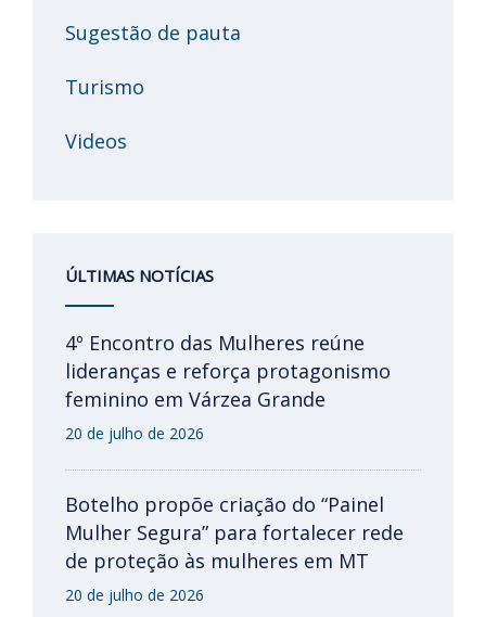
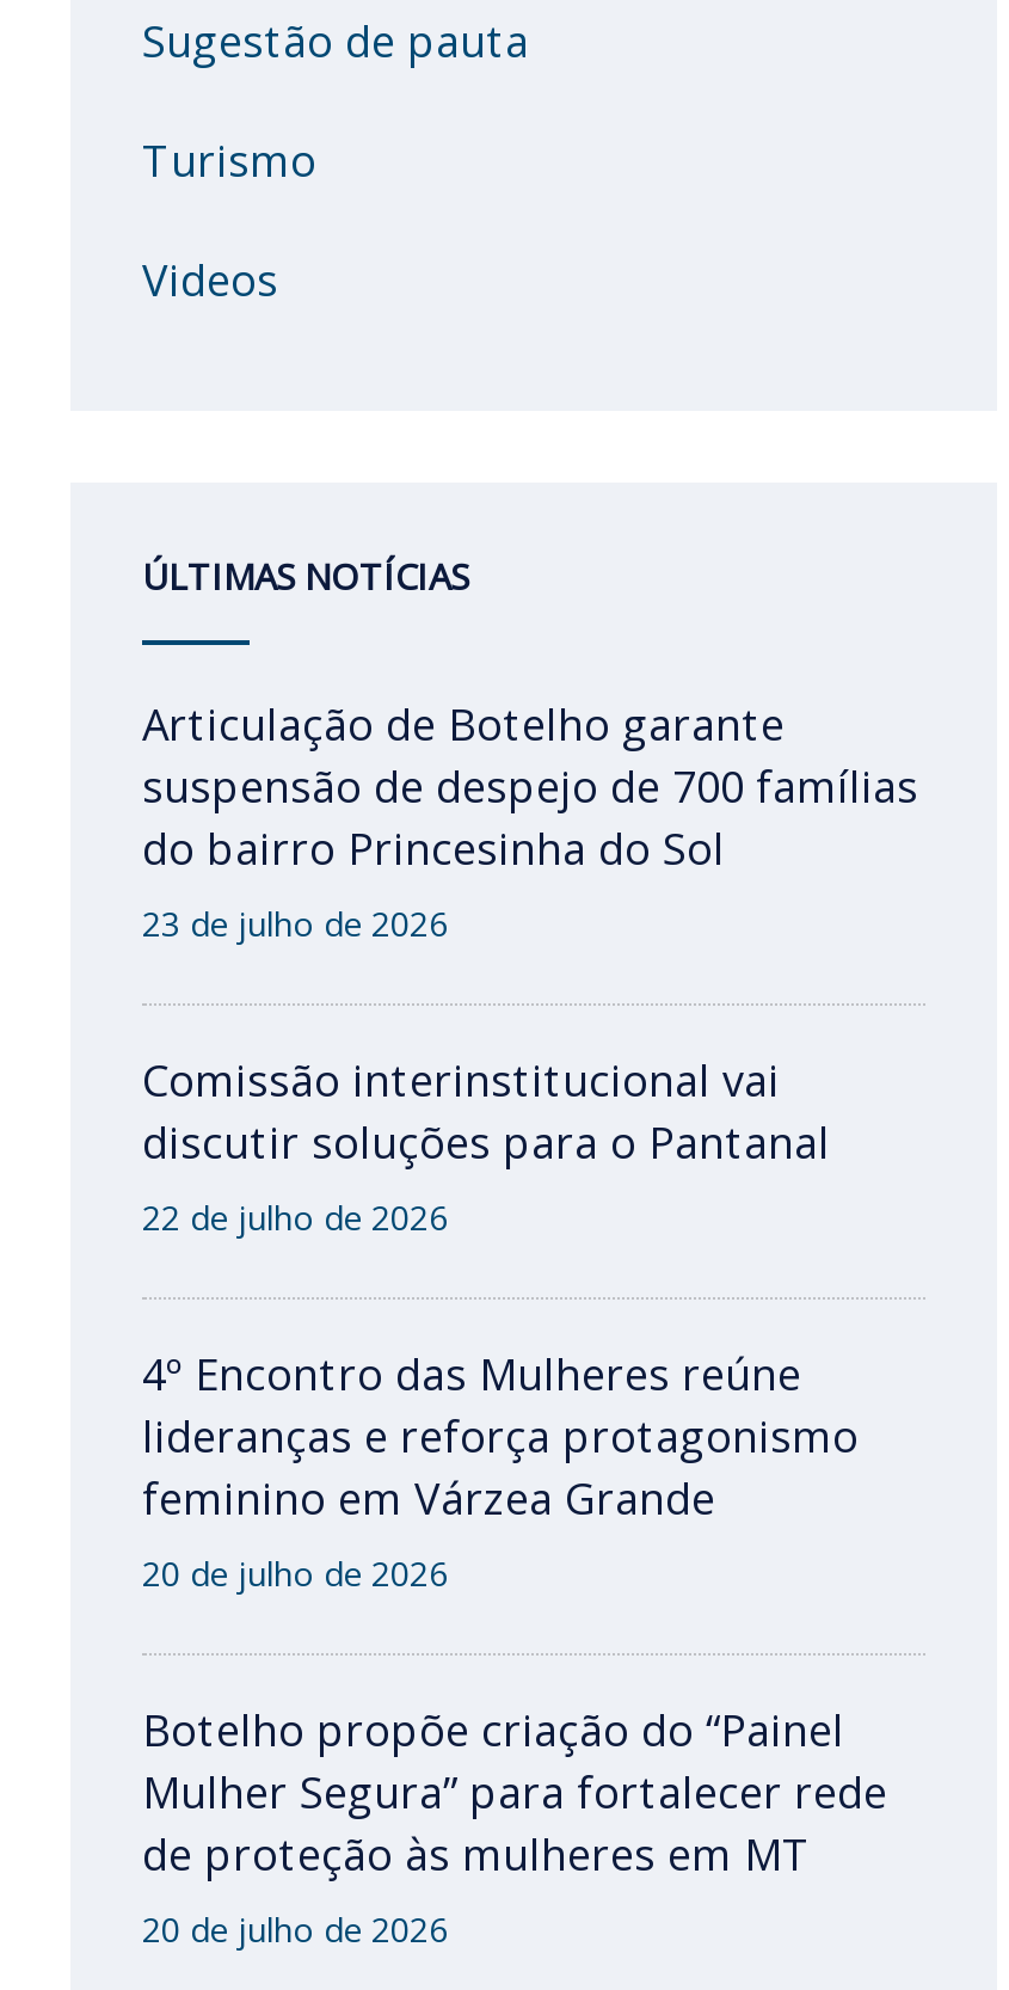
none -> [142,695,918,1240] Articulação de Botelho garante | suspensão de despejo de 700 famílias | do bairro Princesinha do Sol | 23 de julho de 2026 | Comissão interinstitucional vai | discutir soluções para o Pantanal | 22 de julho de 2026

